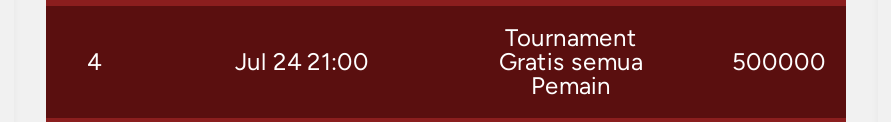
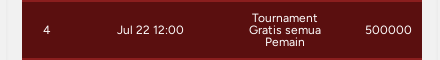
[235,48,369,76] Jul 24 21:00 -> [116,23,183,37] Jul 22 12:00

